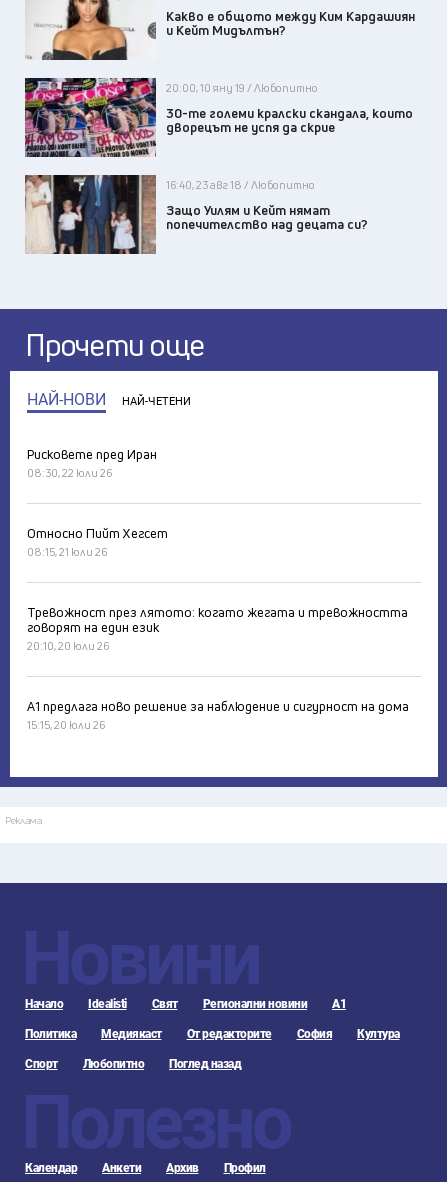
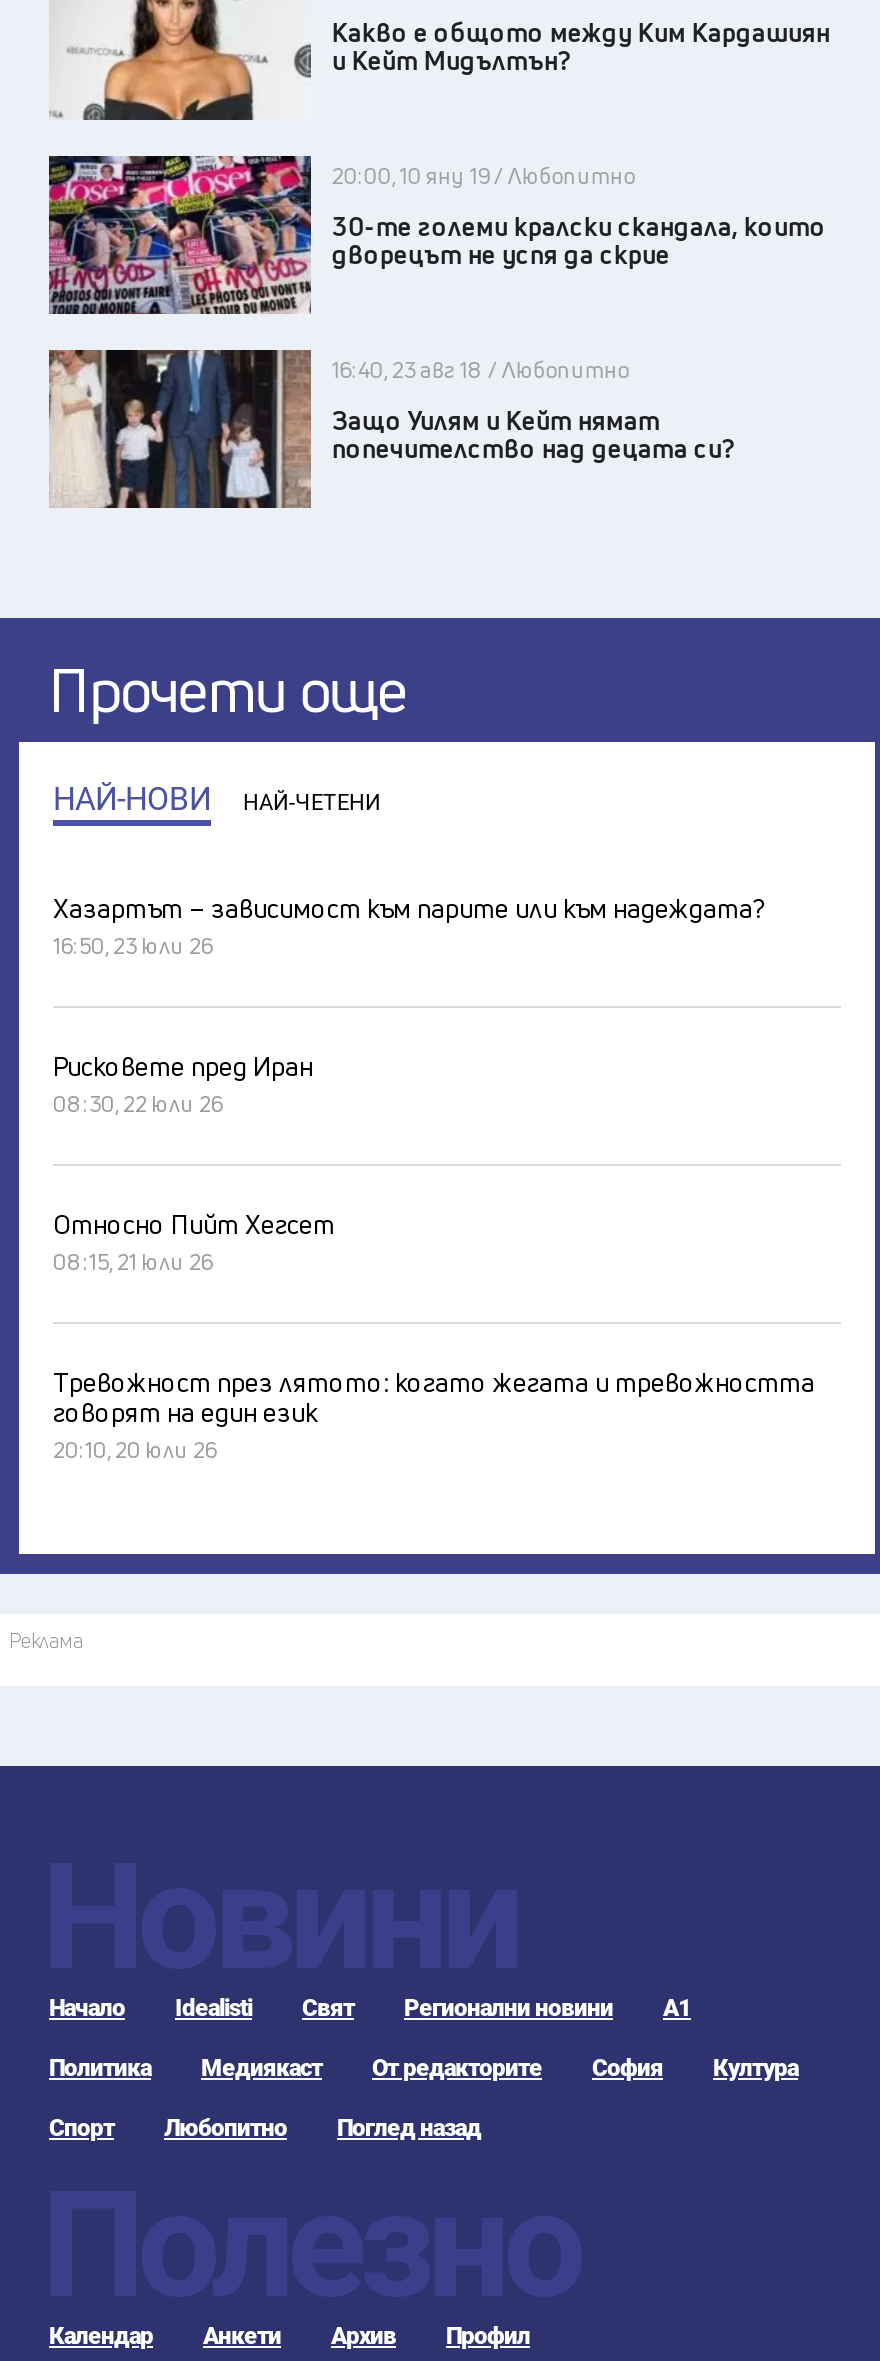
none -> [53,890,763,960] Хазартът – зависимост към парите или към надеждата? | 16:50, 23 юли 26
moved [27,445,408,653] -> [53,1048,815,1464]: Рисковете пред Иран | 08:30, 22 юли 26 | Относно Пийт Хегсет | 08:15, 21 юли 26 | Тревожност през лятото: когато жегата и тревожността | говорят на един език | 20:10, 20 юли 26
[27,697,409,732] А1 предлага ново решение за наблюдение и сигурност на дома | 15:15, 20 юли 26 -> none

